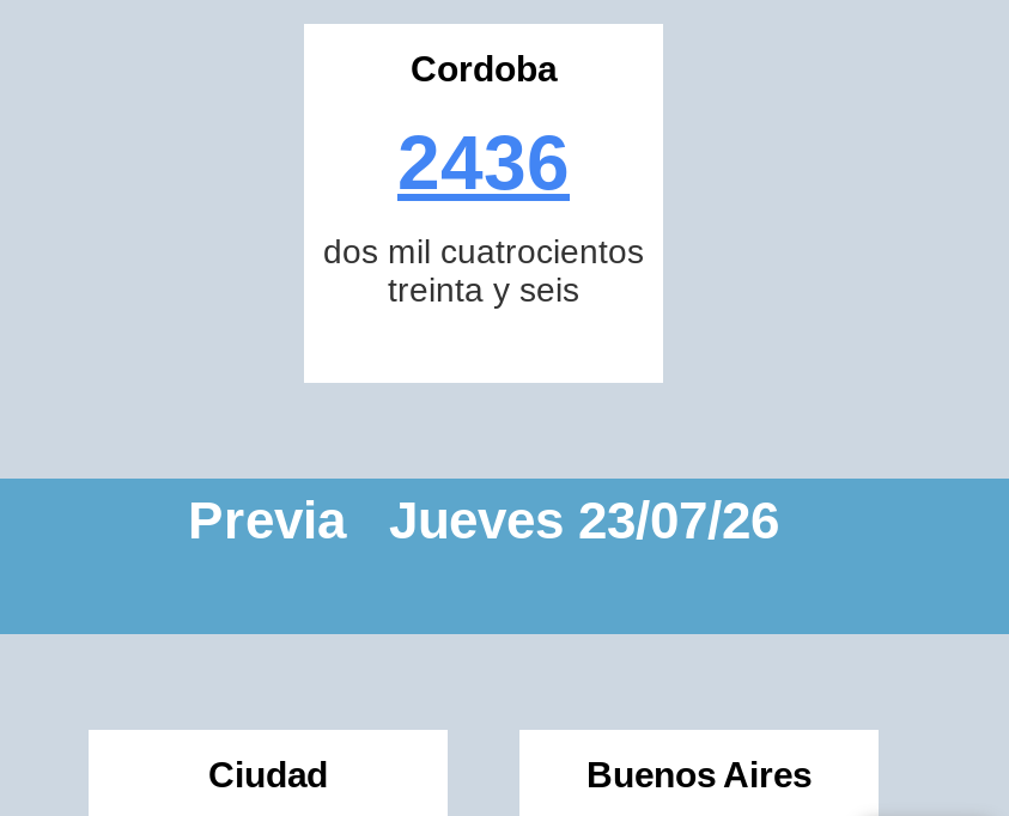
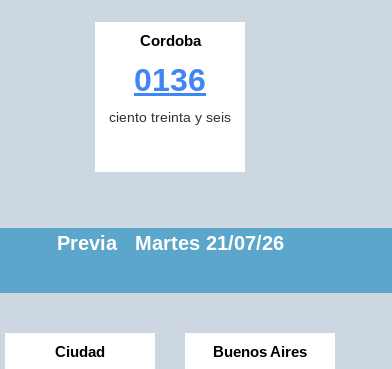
[323,120,644,309] 2436 | dos mil cuatrocientos | treinta y seis -> [109,62,231,125] 0136 | ciento treinta y seis
[188,491,779,550] Previa Jueves 23/07/26 -> [56,232,283,254] Previa Martes 21/07/26

